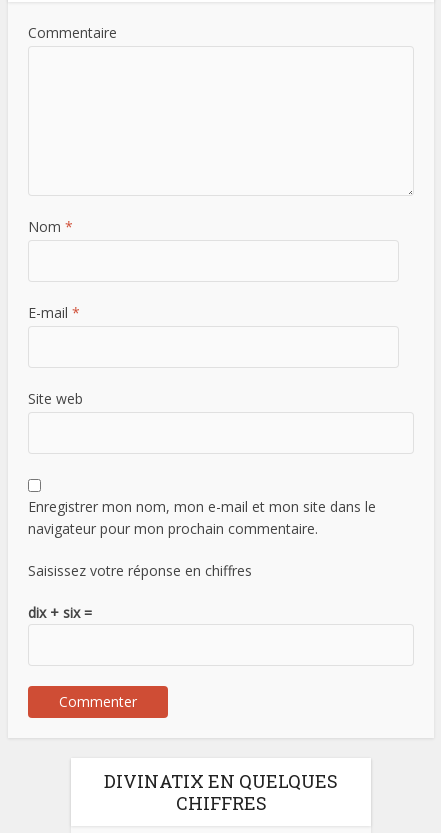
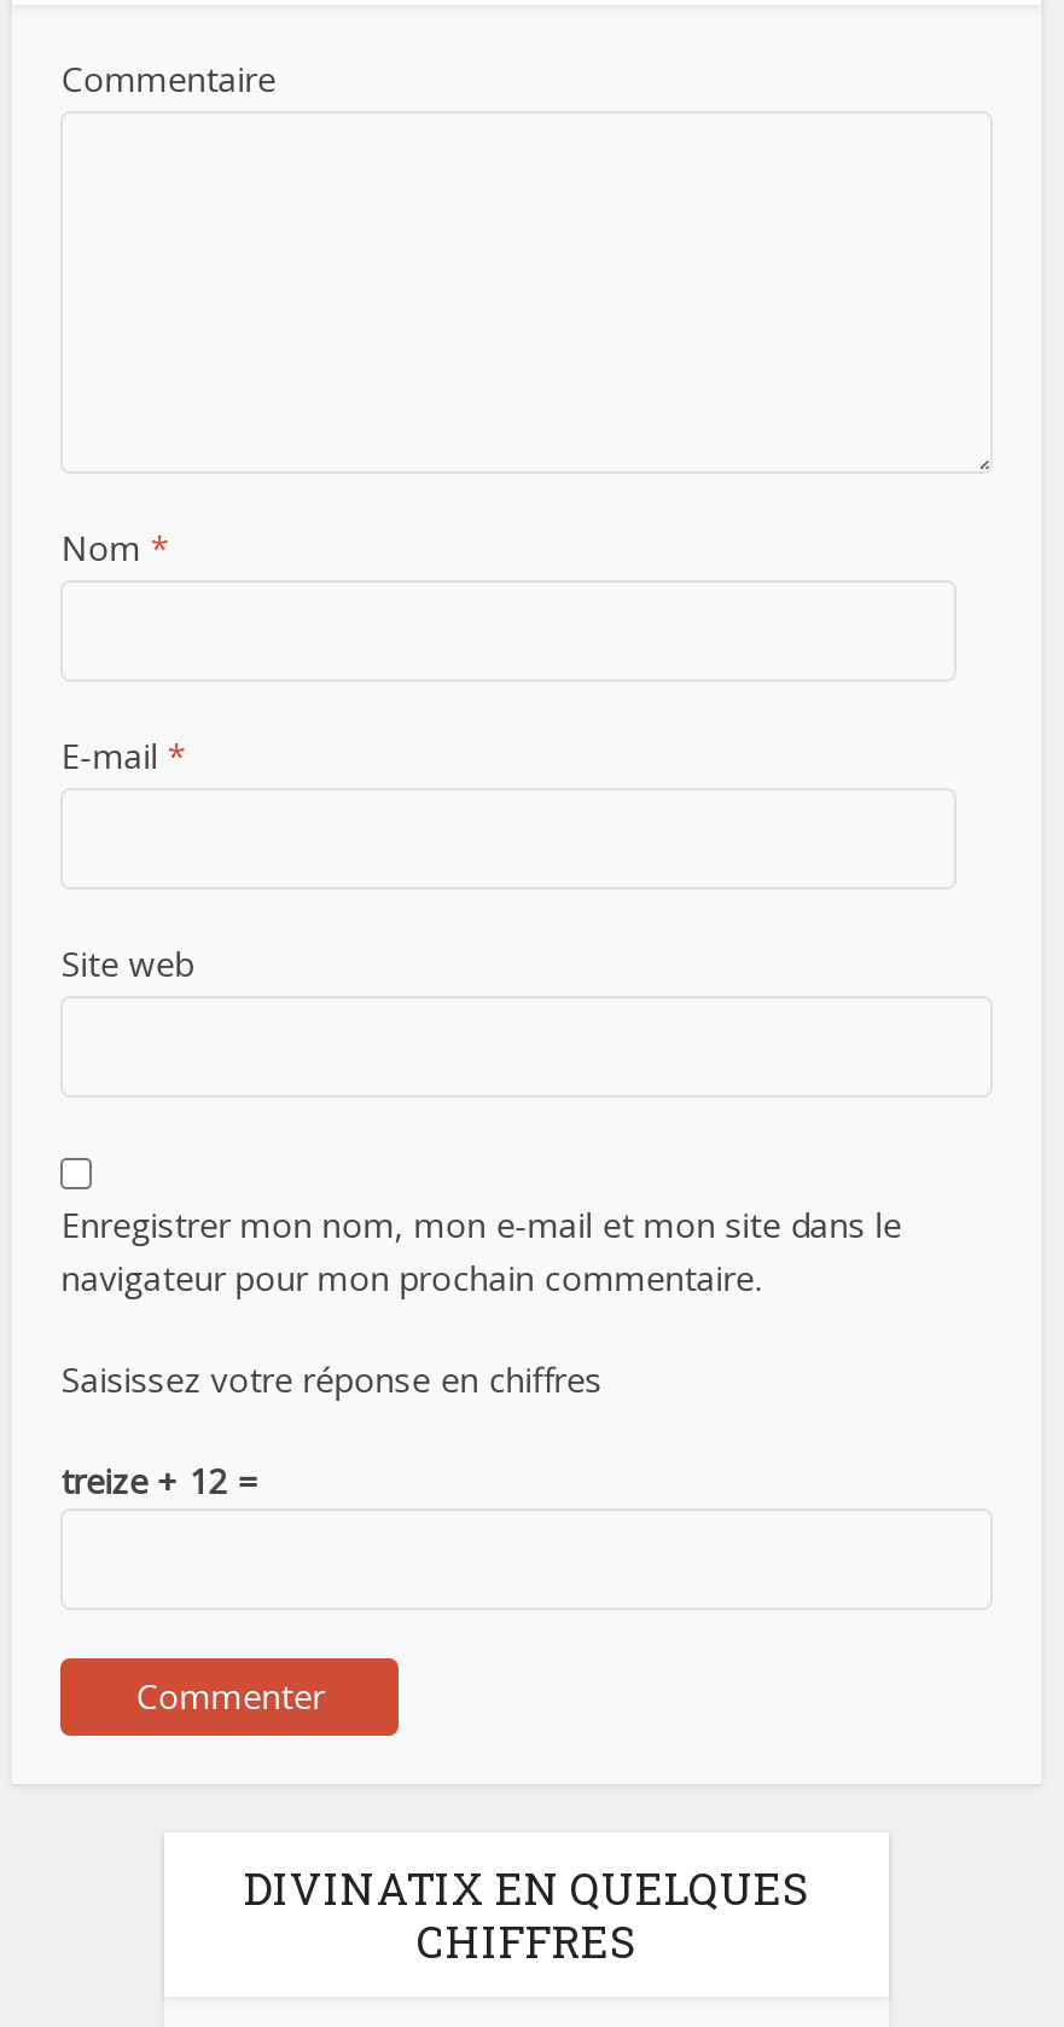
[28,603,92,622] dix + six = -> [61,1458,257,1504] treize + 12 =

